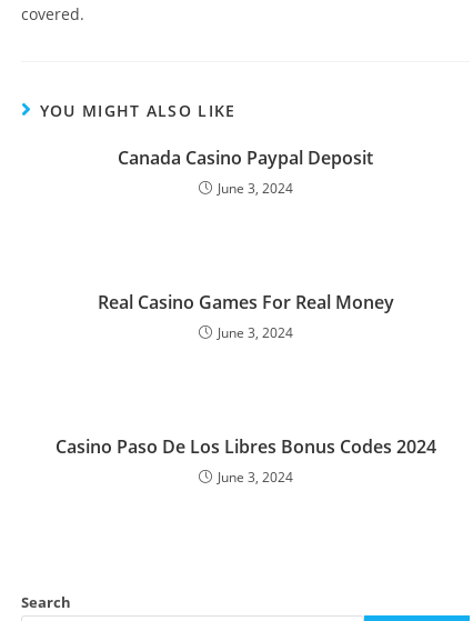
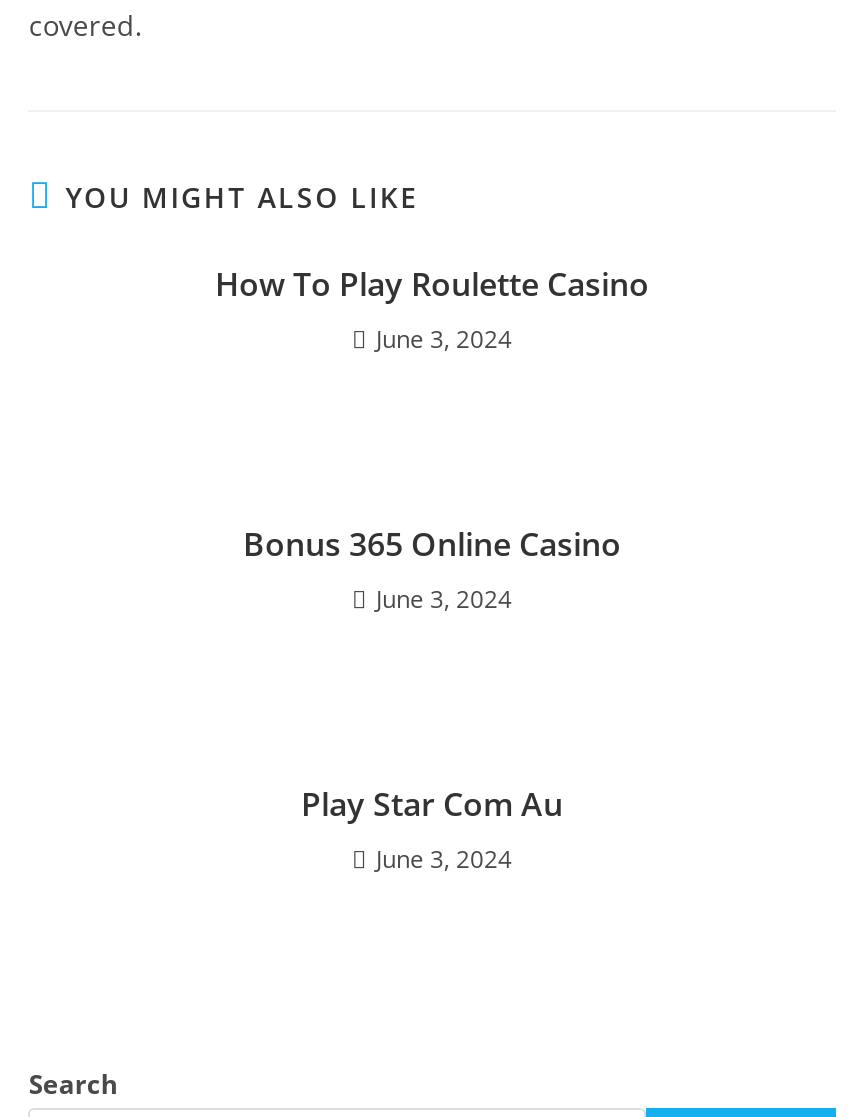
[118,145,373,170] Canada Casino Paypal Deposit -> [215,261,649,305] How To Play Roulette Casino
[97,290,394,314] Real Casino Games For Real Money -> [243,521,621,565] Bonus 365 Online Casino
[55,434,436,458] Casino Paso De Los Libres Bonus Codes 2024 -> [301,781,563,825] Play Star Com Au

